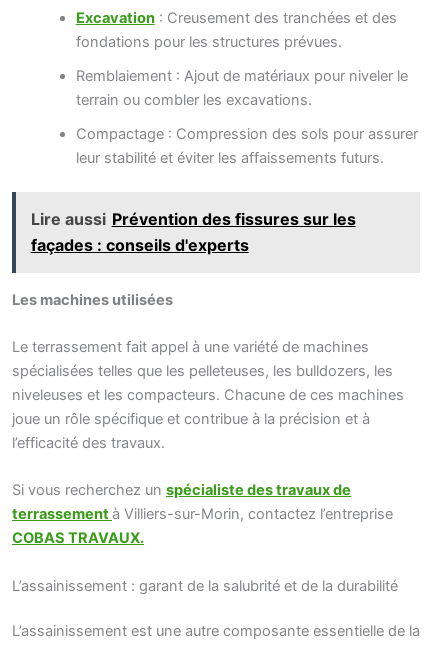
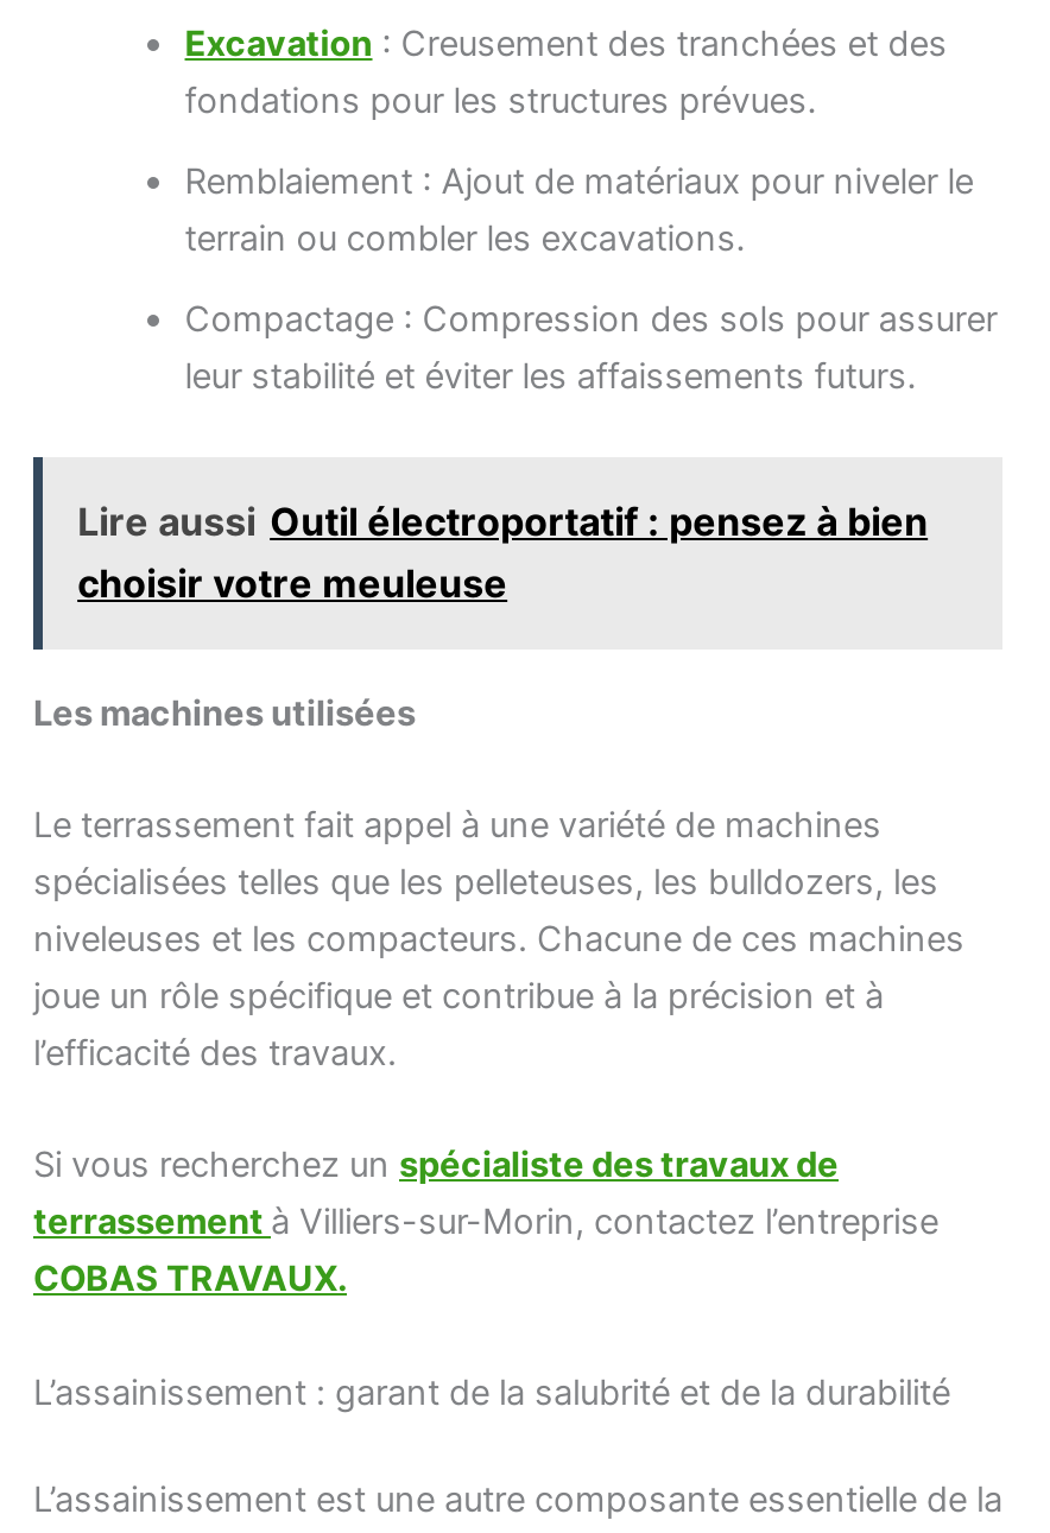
[31,209,356,255] Lire aussi Prévention des fissures sur les | façades : conseils d'experts -> [77,498,928,608] Lire aussi Outil électroportatif : pensez à bien | choisir votre meuleuse

